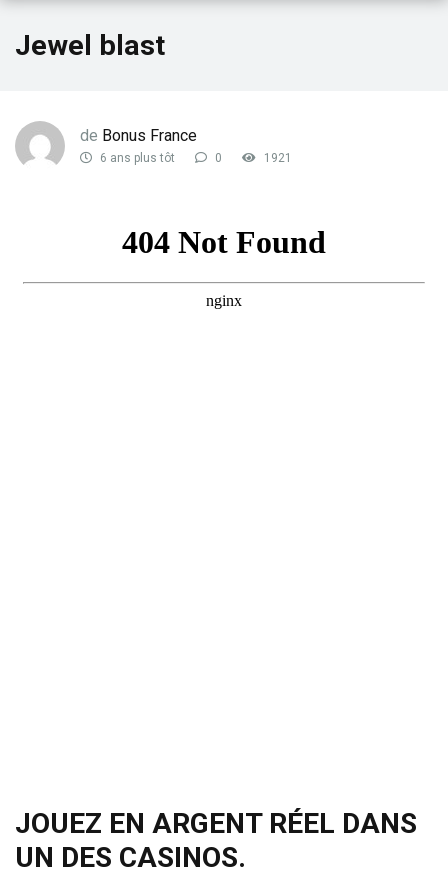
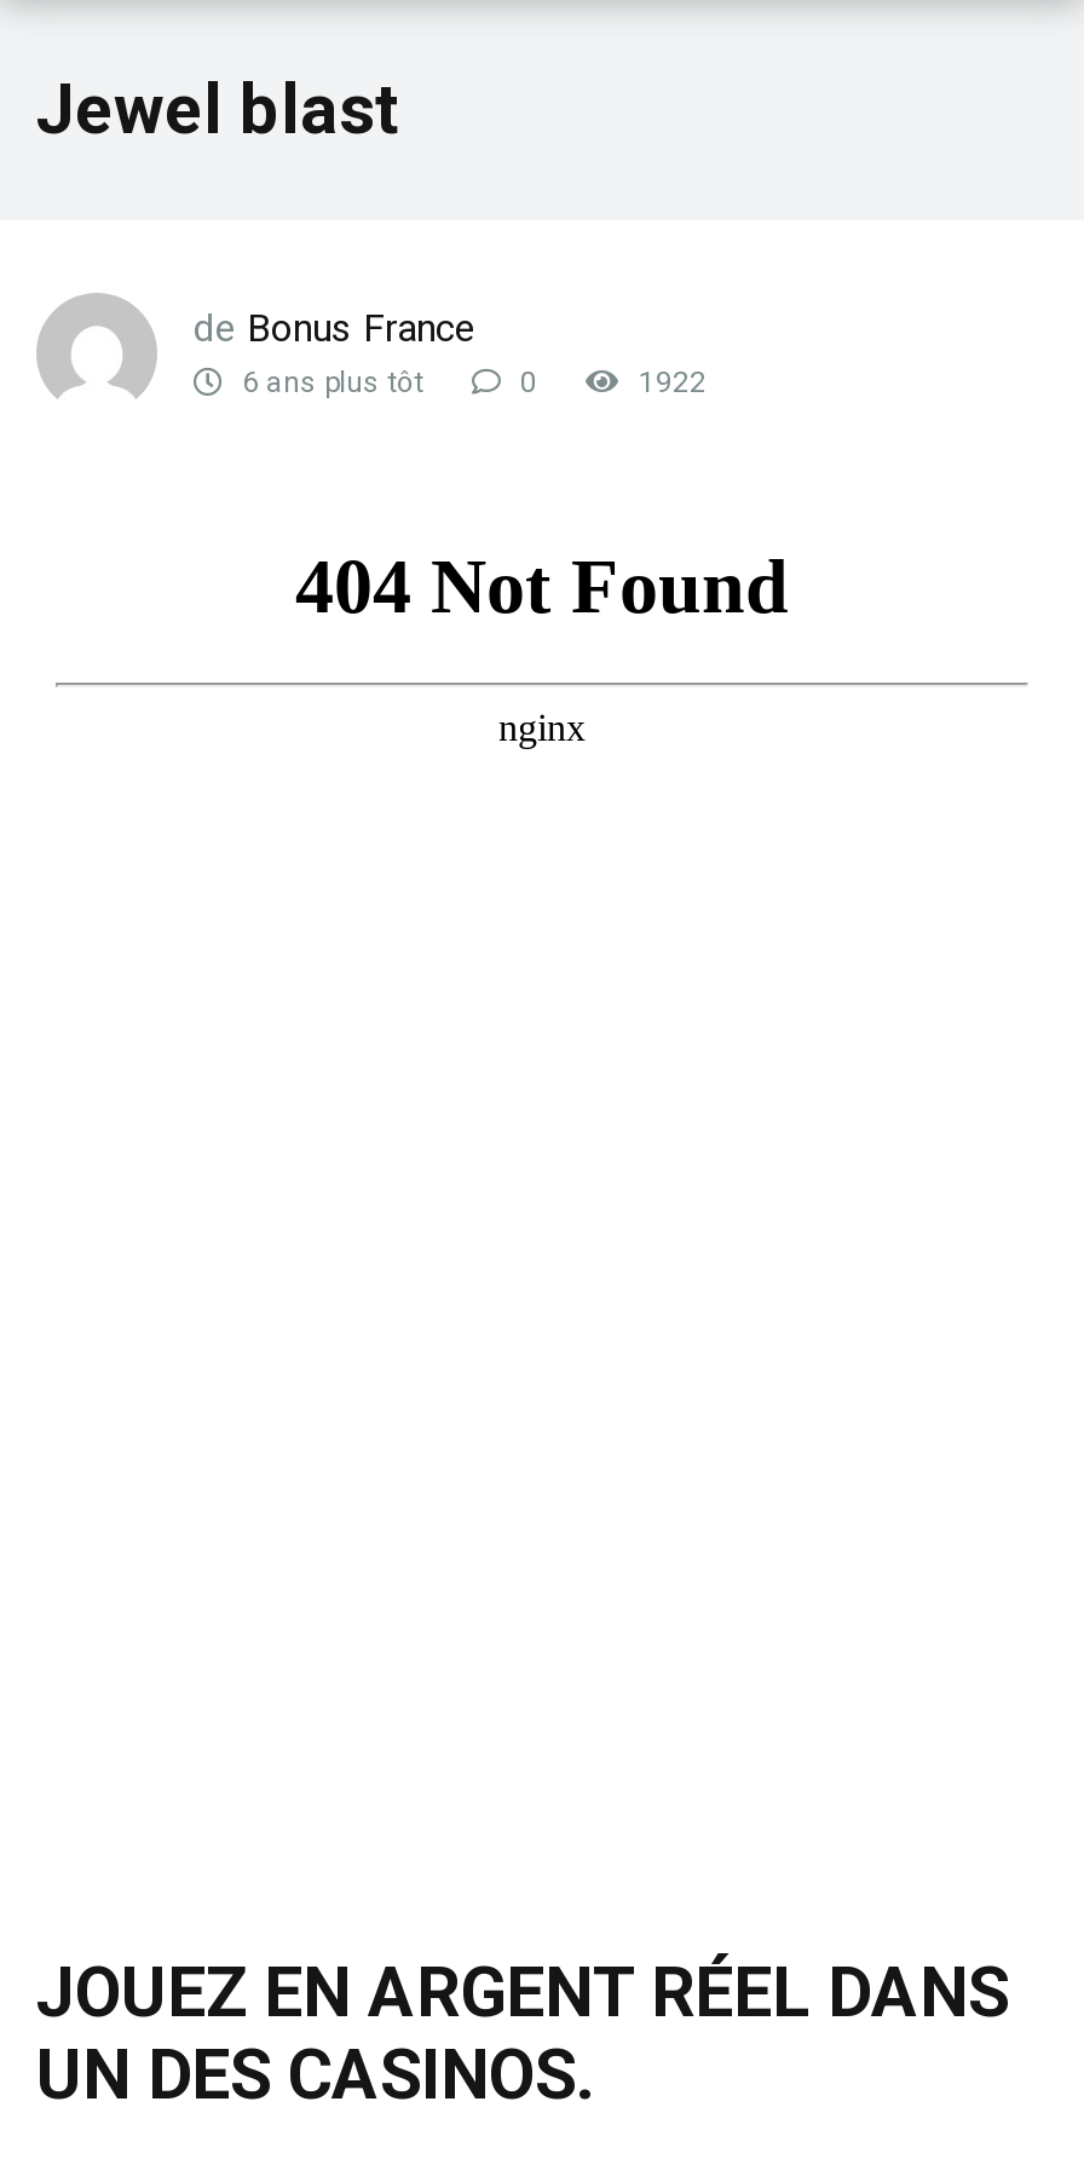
[261,151,292,165] 1921 -> [632,365,707,399] 1922

